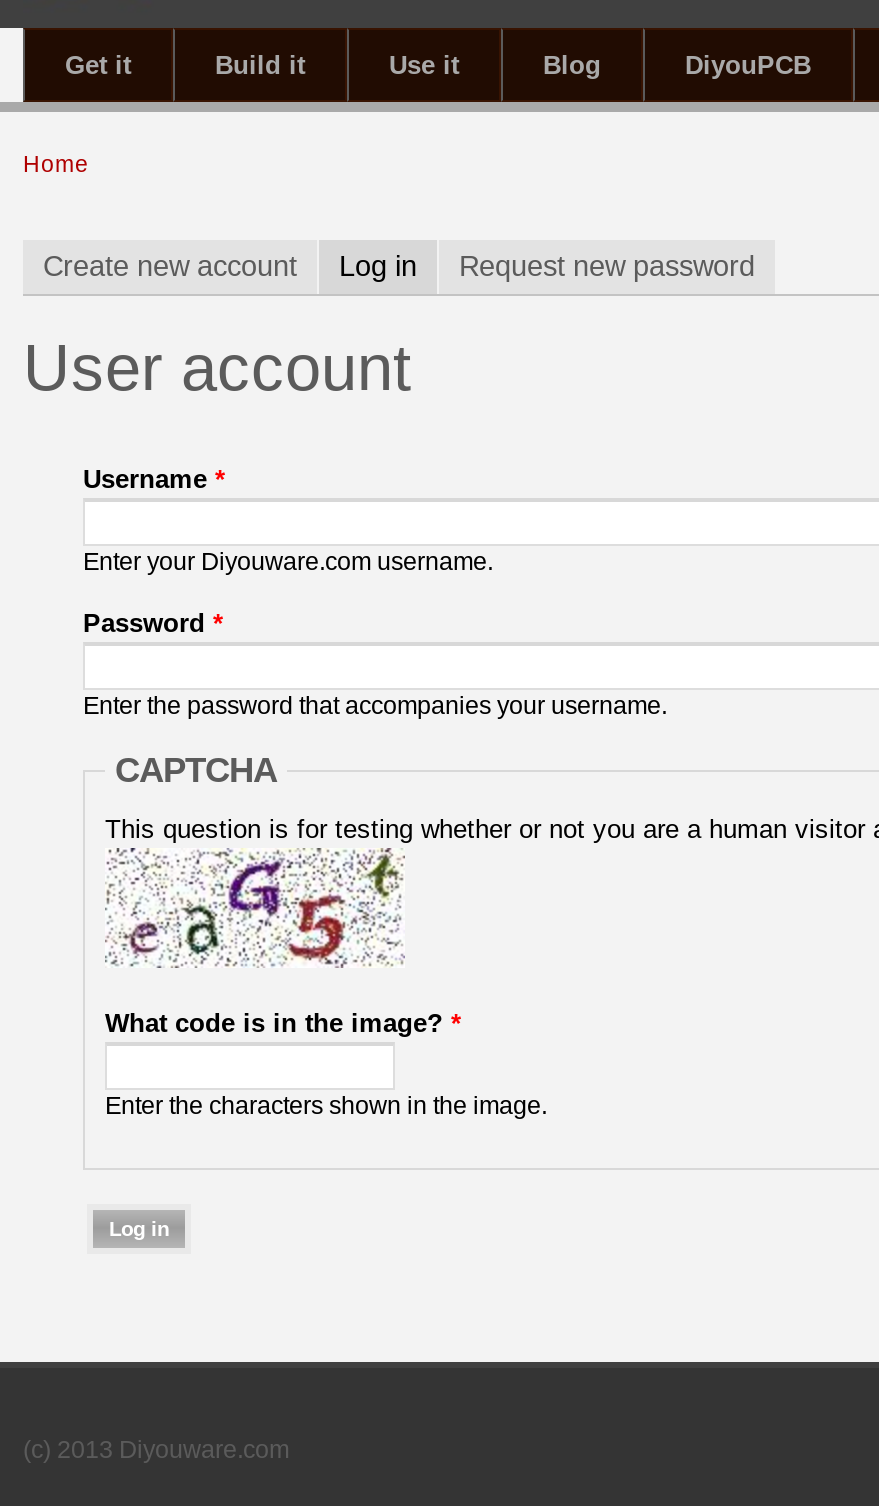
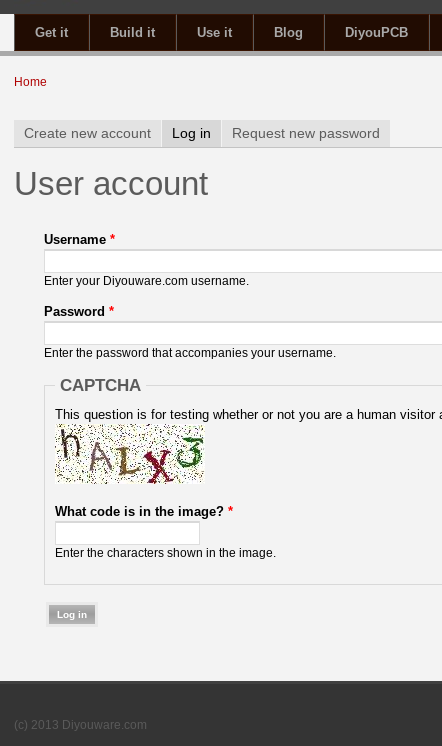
[105,848,405,968] [image] -> [55,424,204,485] [image]

